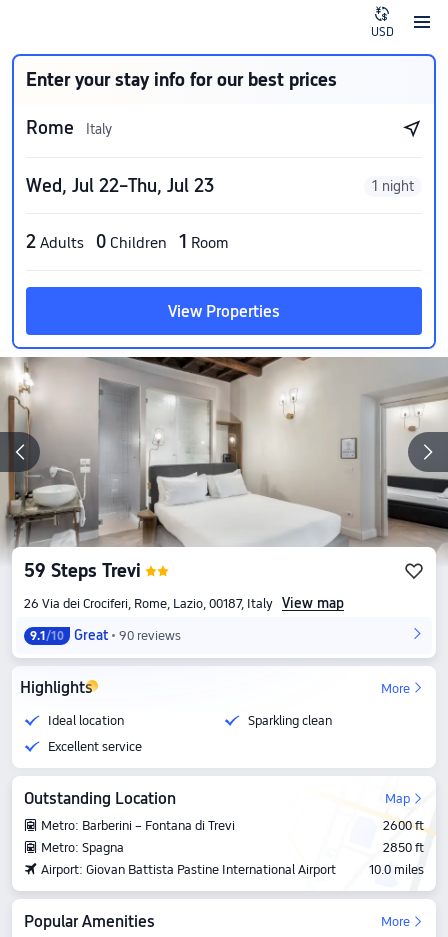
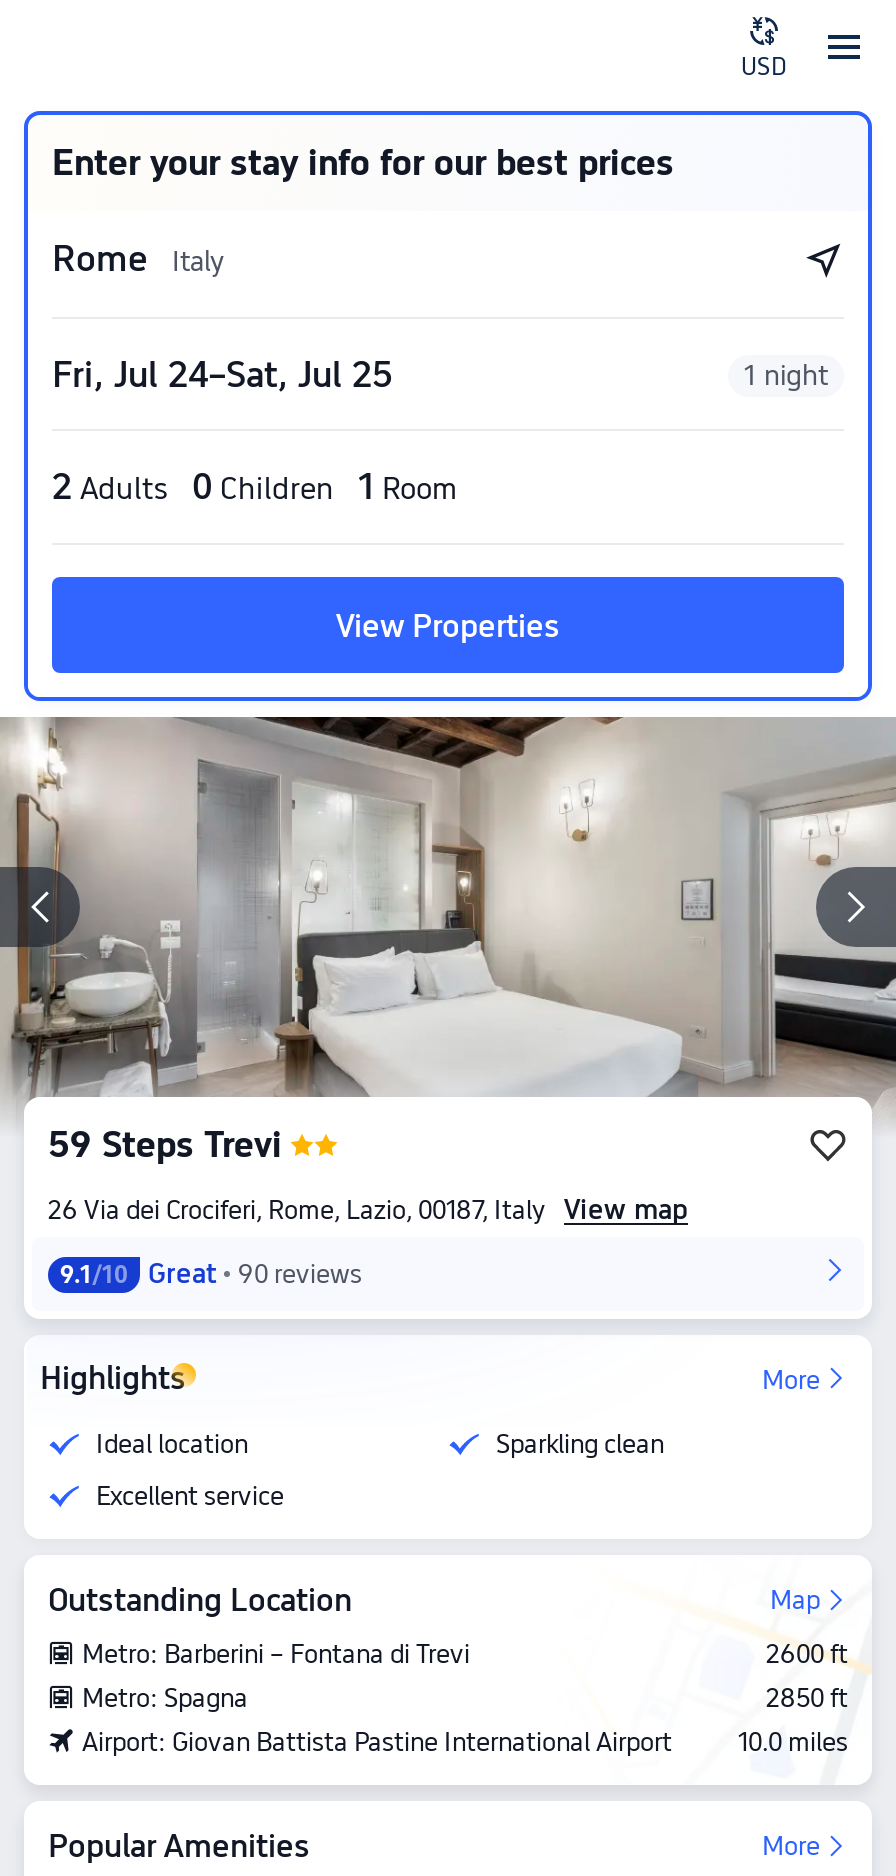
[26,175,214,196] Wed, Jul 22–Thu, Jul 23 -> [52,353,392,395] Fri, Jul 24–Sat, Jul 25

